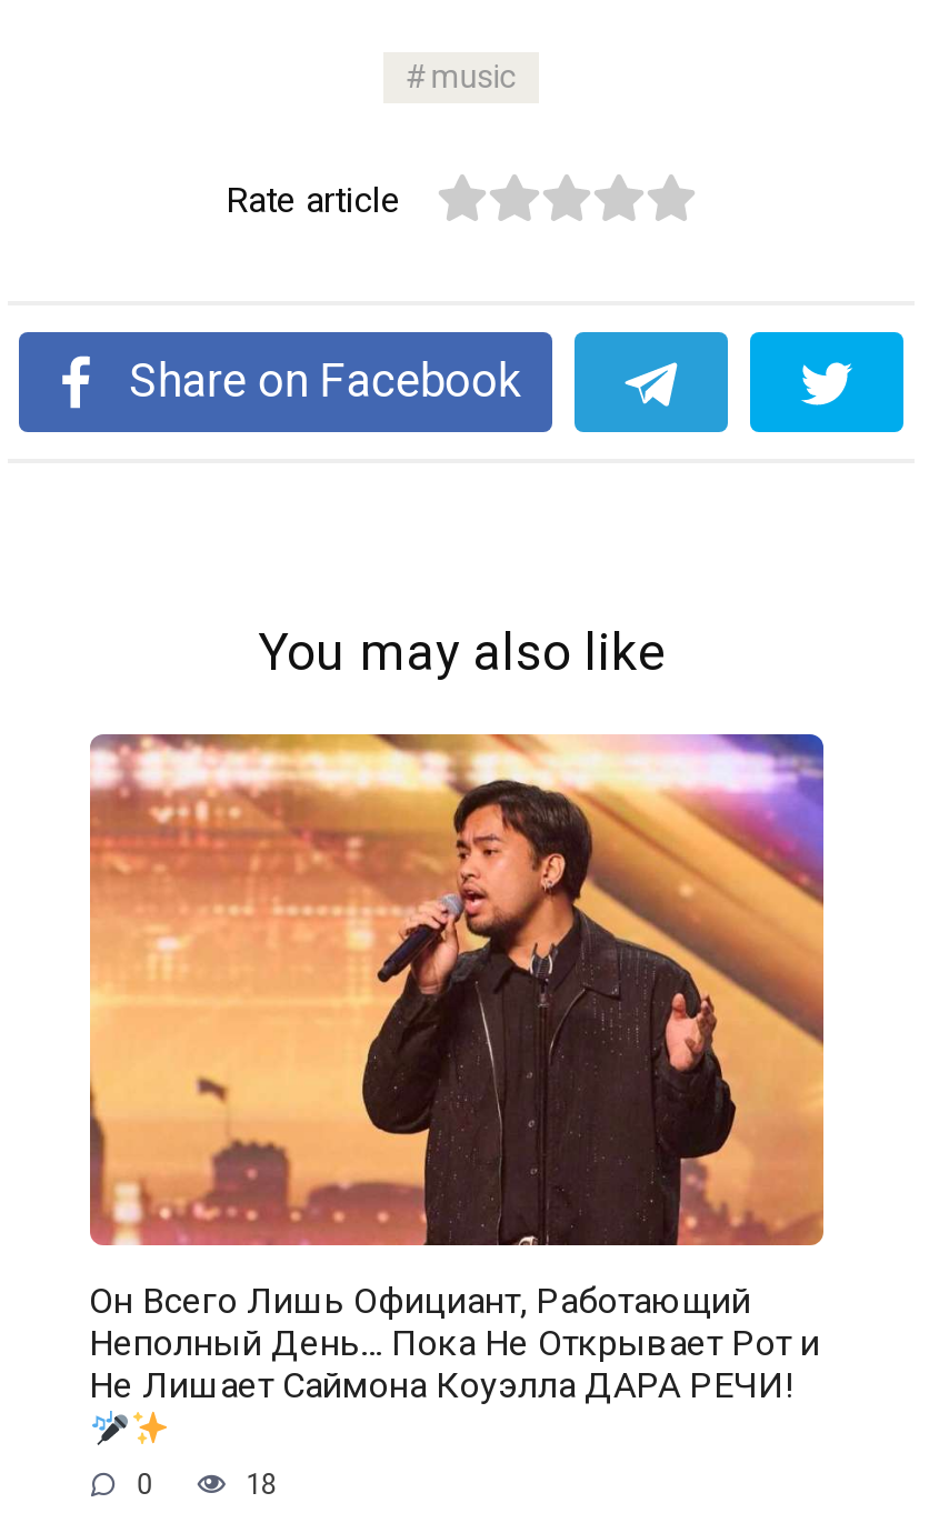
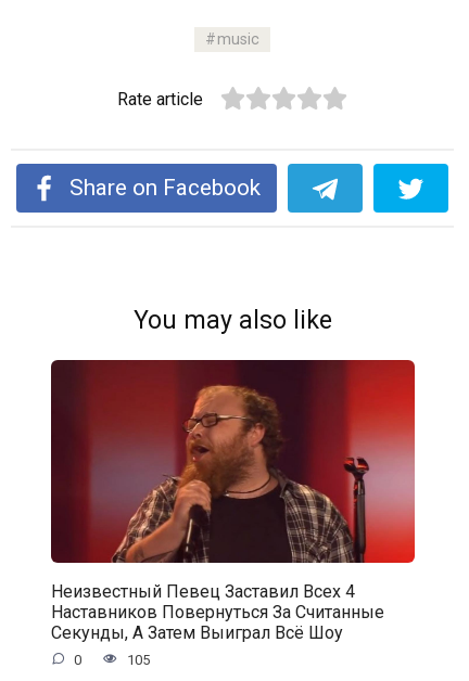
[88,732,835,1408] [image] | Он Всего Лишь Официант, Работающий | Неполный День… Пока Не Открывает Рот и | Не Лишает Саймона Коуэлла ДАРА РЕЧИ! -> [50,359,416,642] [image] | Неизвестный Певец Заставил Всех 4 | Наставников Повернуться За Считанные | Секунды, А Затем Выиграл Всё Шоу
[246,1469,277,1502] 18 -> [127,652,150,668] 105

